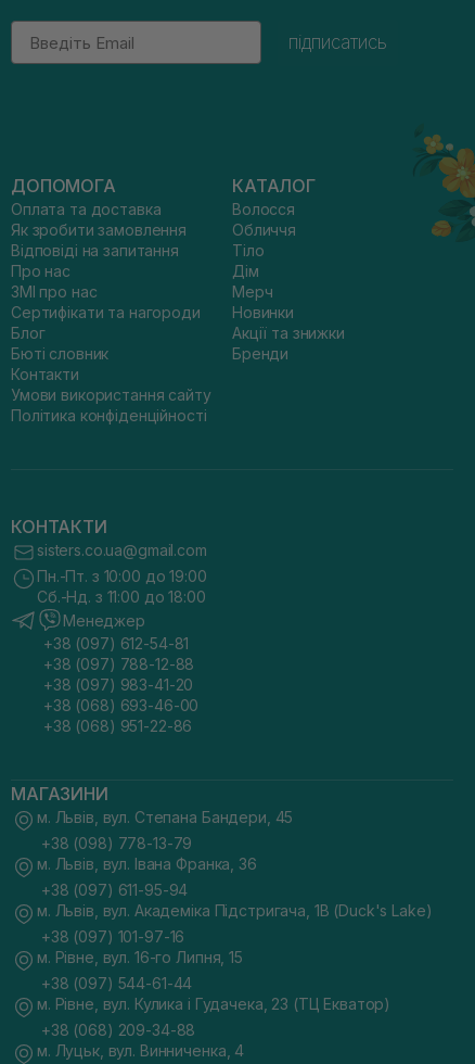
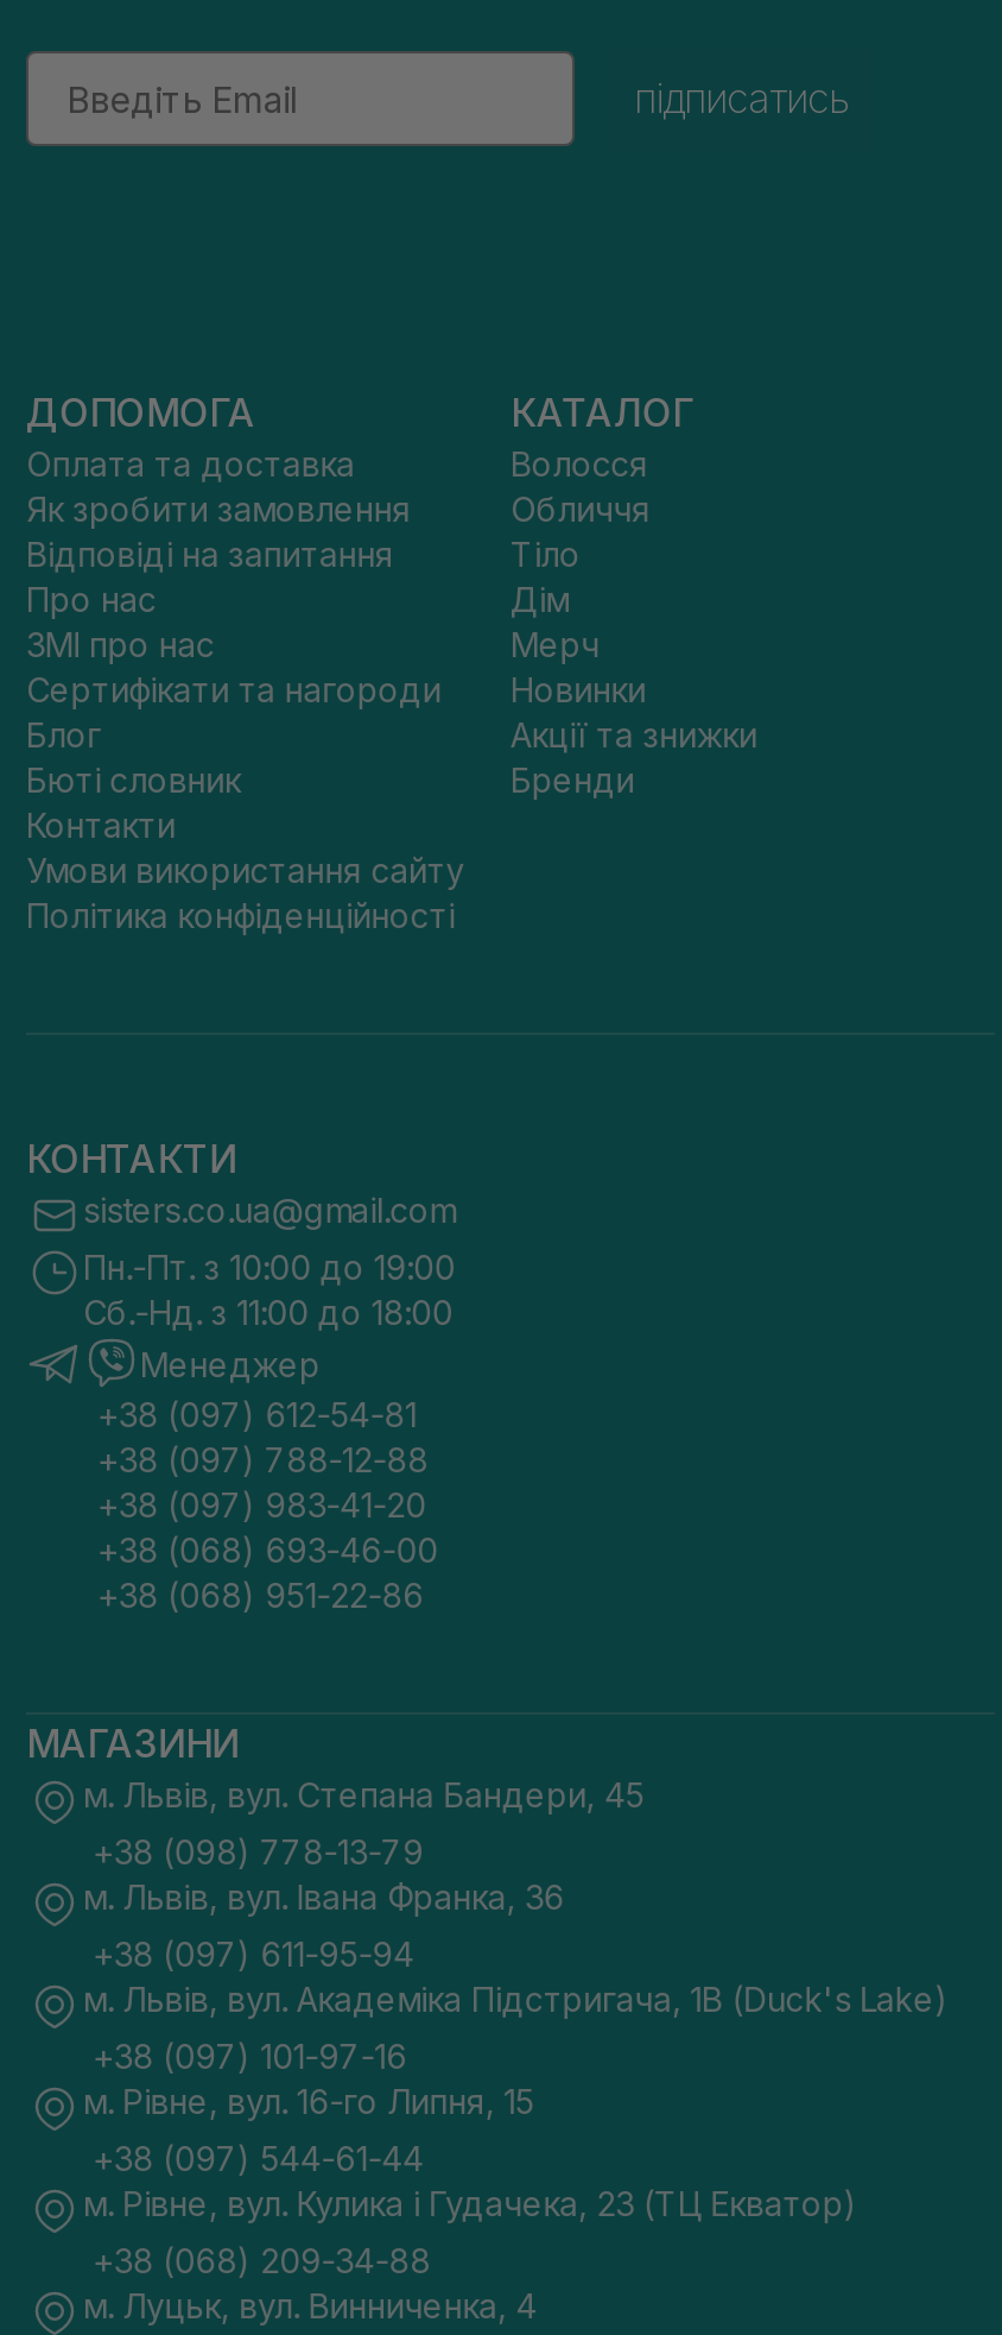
[415,130,472,241] [image] -> none

